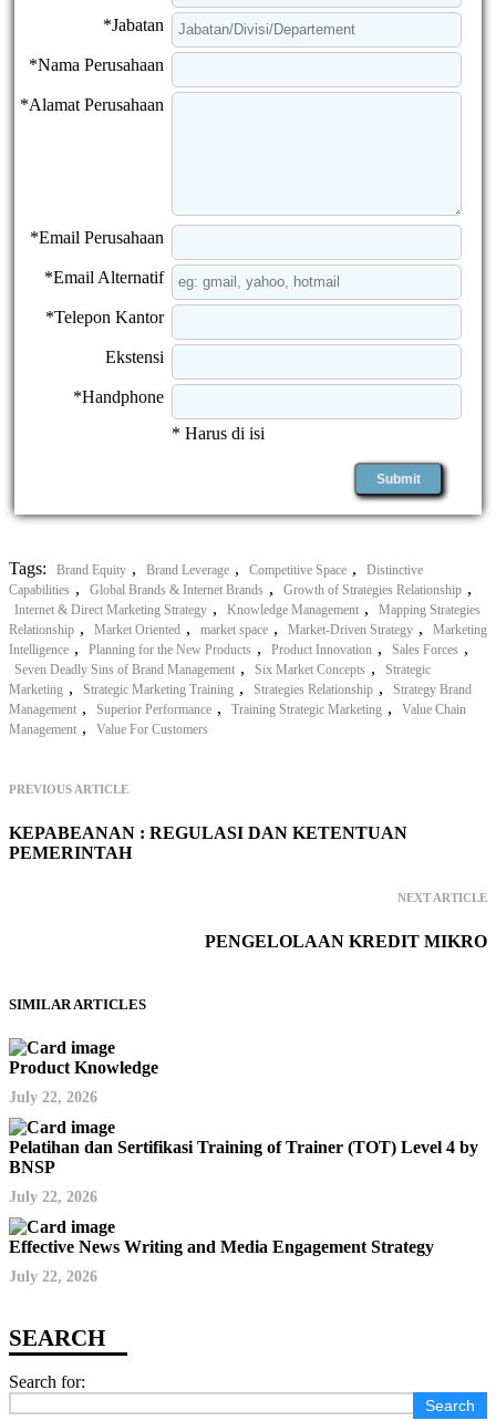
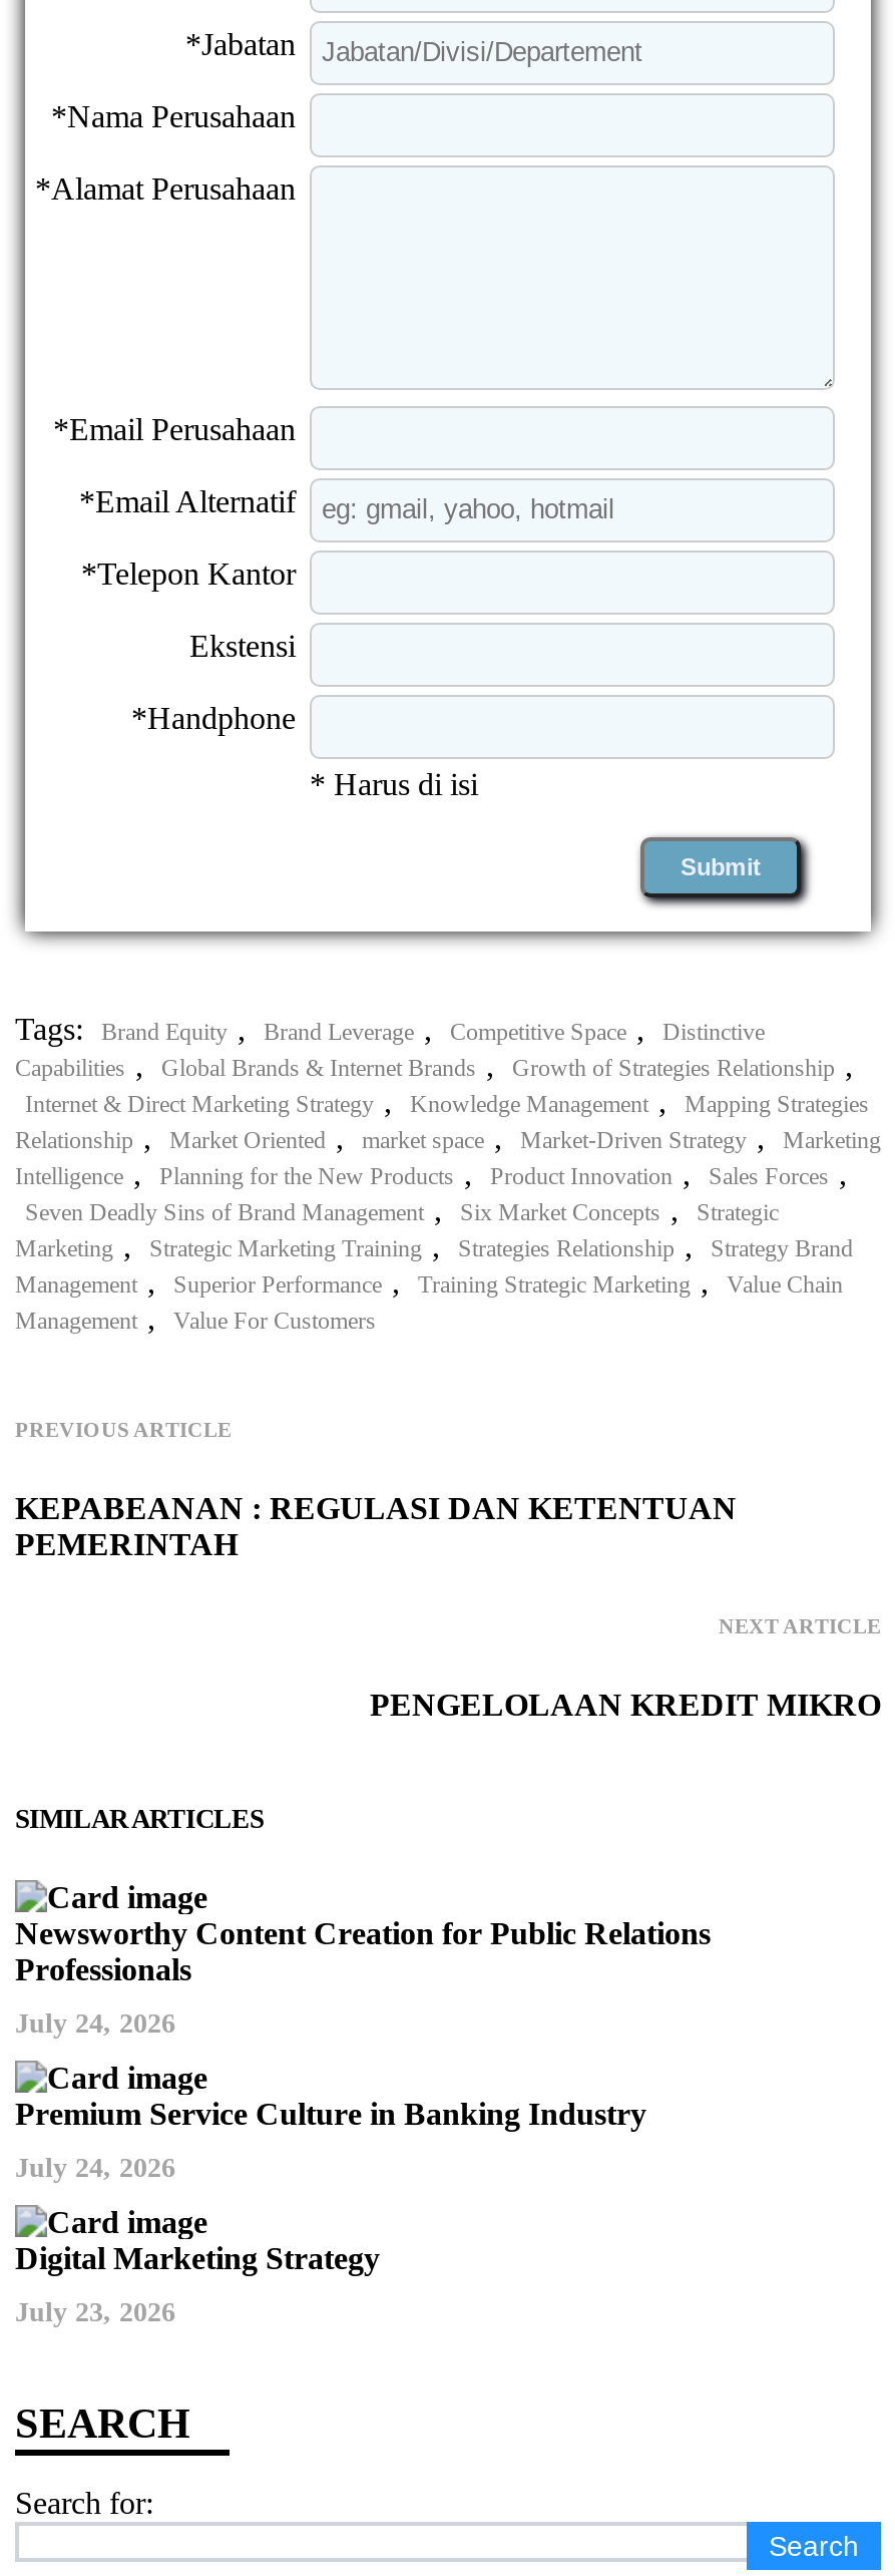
[9,1058,158,1077] Product Knowledge -> [15,1916,711,1986] Newsworthy Content Creation for Public Relations | Professionals
[9,1089,97,1105] July 22, 2026 -> [15,2008,175,2038] July 24, 2026
[9,1138,478,1176] Pelatihan dan Sertifikasi Training of Trainer (TOT) Level 4 by | BNSP -> [15,2096,646,2131] Premium Service Culture in Banking Industry
[9,1188,97,1205] July 22, 2026 -> [15,2153,175,2183] July 24, 2026
[9,1237,434,1256] Effective News Writing and Media Engagement Strategy -> [15,2241,380,2275] Digital Marketing Strategy
[9,1268,97,1285] July 22, 2026 -> [15,2297,175,2327] July 23, 2026

